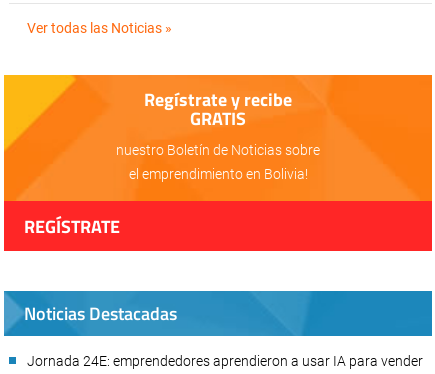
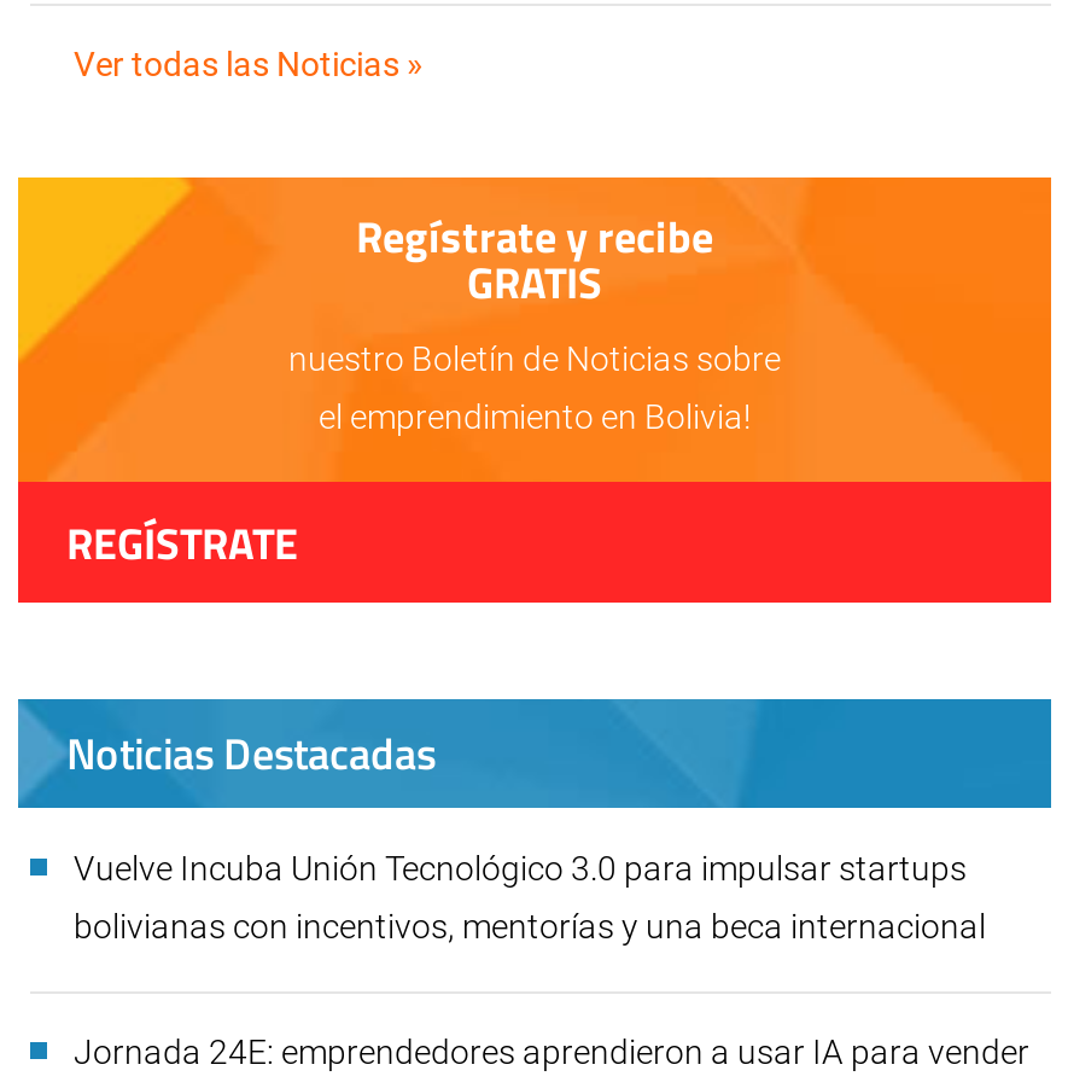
none -> [74,849,993,946] Vuelve Incuba Unión Tecnológico 3.0 para impulsar startups | bolivianas con incentivos, mentorías y una beca internacional

